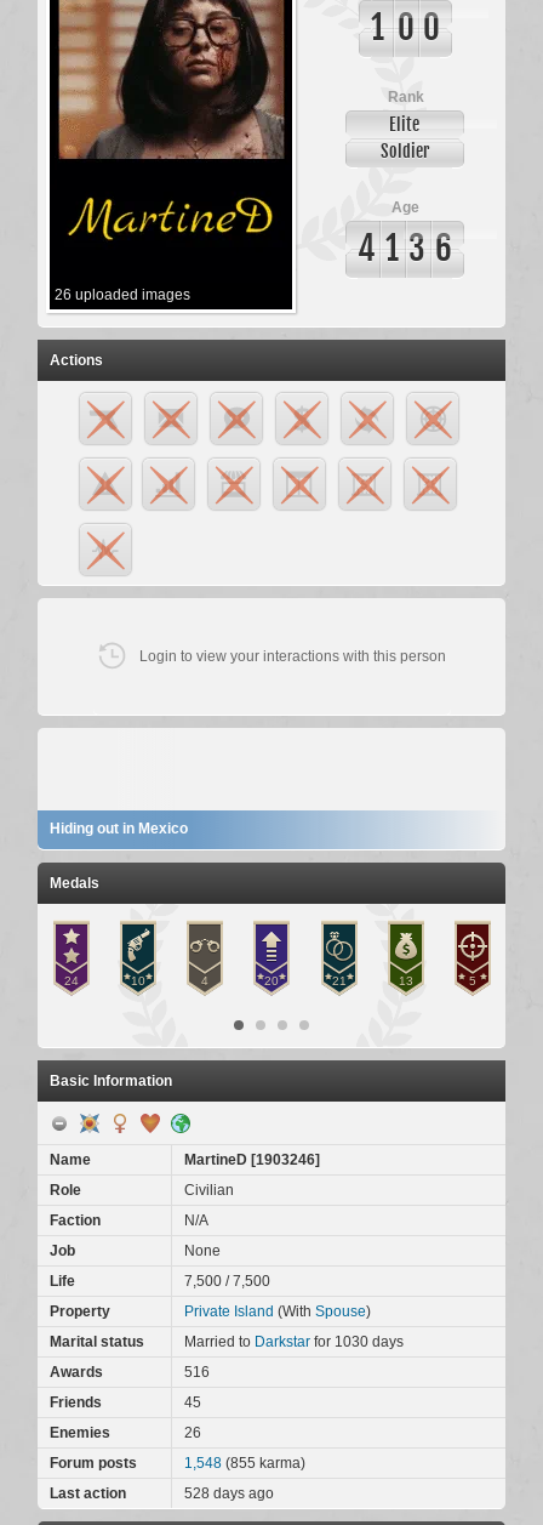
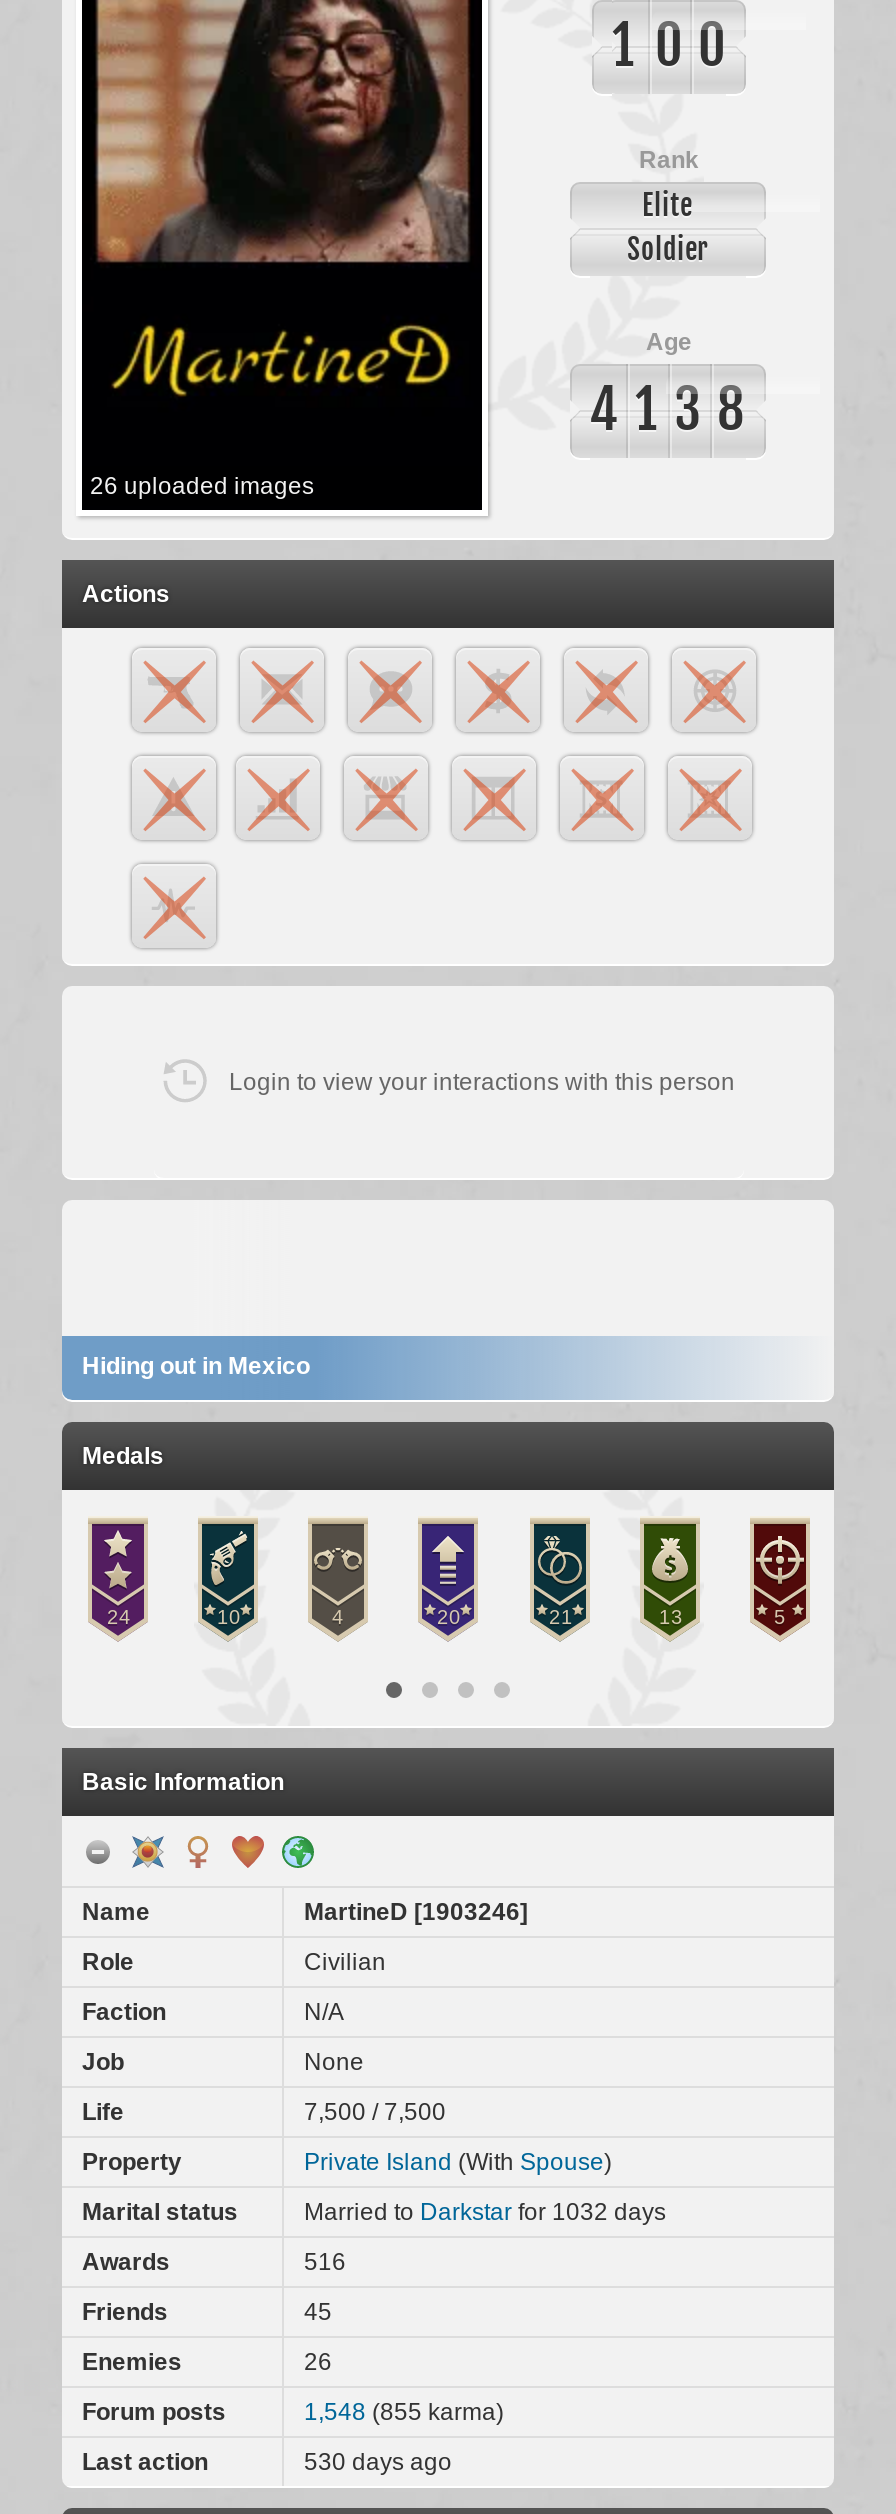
[357,228,451,269] 4 1 3 6 -> [589,376,745,444] 4 1 3 8
[184,1334,404,1351] Married to Darkstar for 1030 days -> [304,2198,666,2226] Married to Darkstar for 1032 days
[184,1485,274,1502] 528 days ago -> [304,2448,452,2476] 530 days ago

